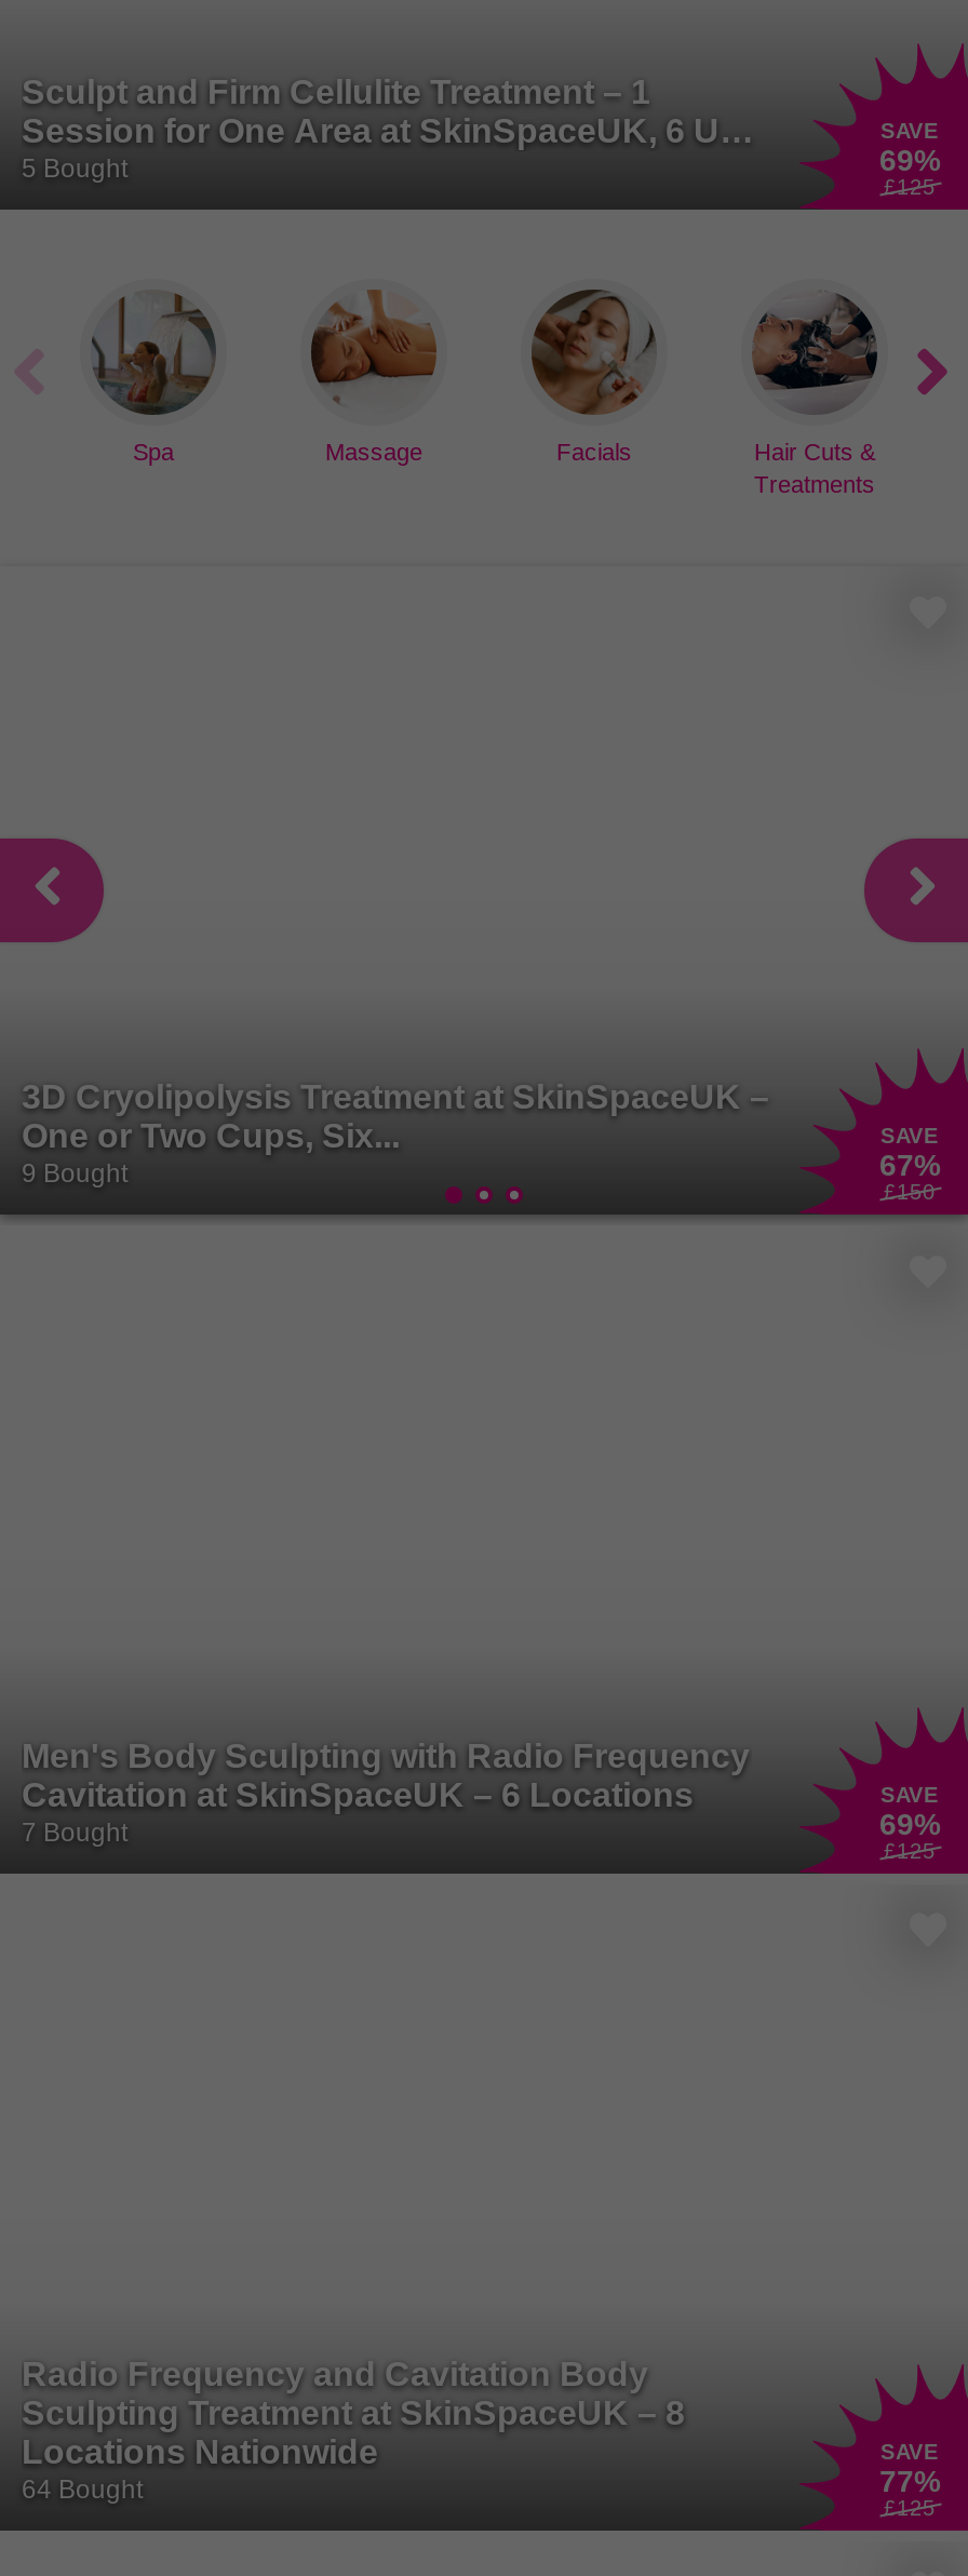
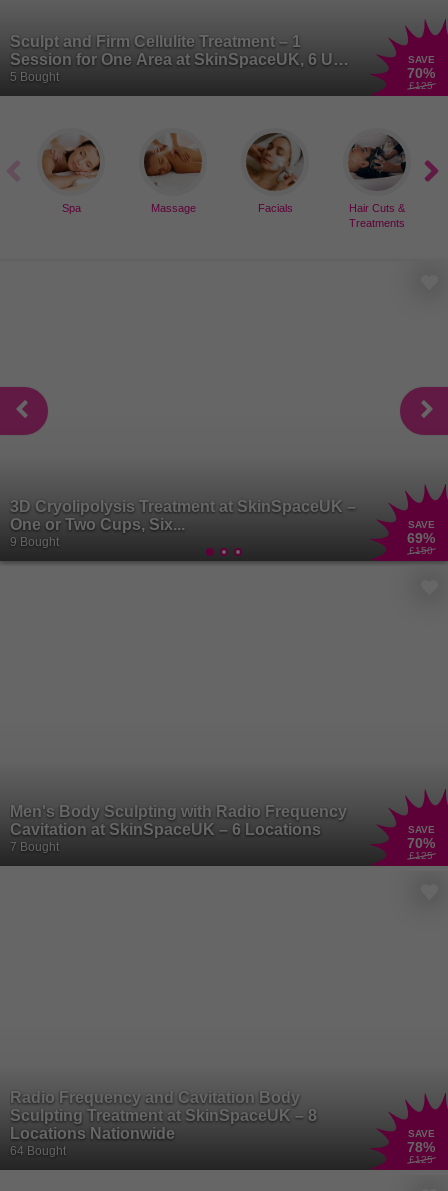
[879,143,940,177] 69% -> [407,65,435,81] 70%
[91,292,216,417] [image] -> [41,135,100,191] [image]
[879,1147,940,1182] 67% -> [407,530,435,546] 69%
[879,1806,940,1840] 69% -> [407,834,435,850] 70%
[879,2464,940,2499] 77% -> [407,1139,435,1155] 78%

